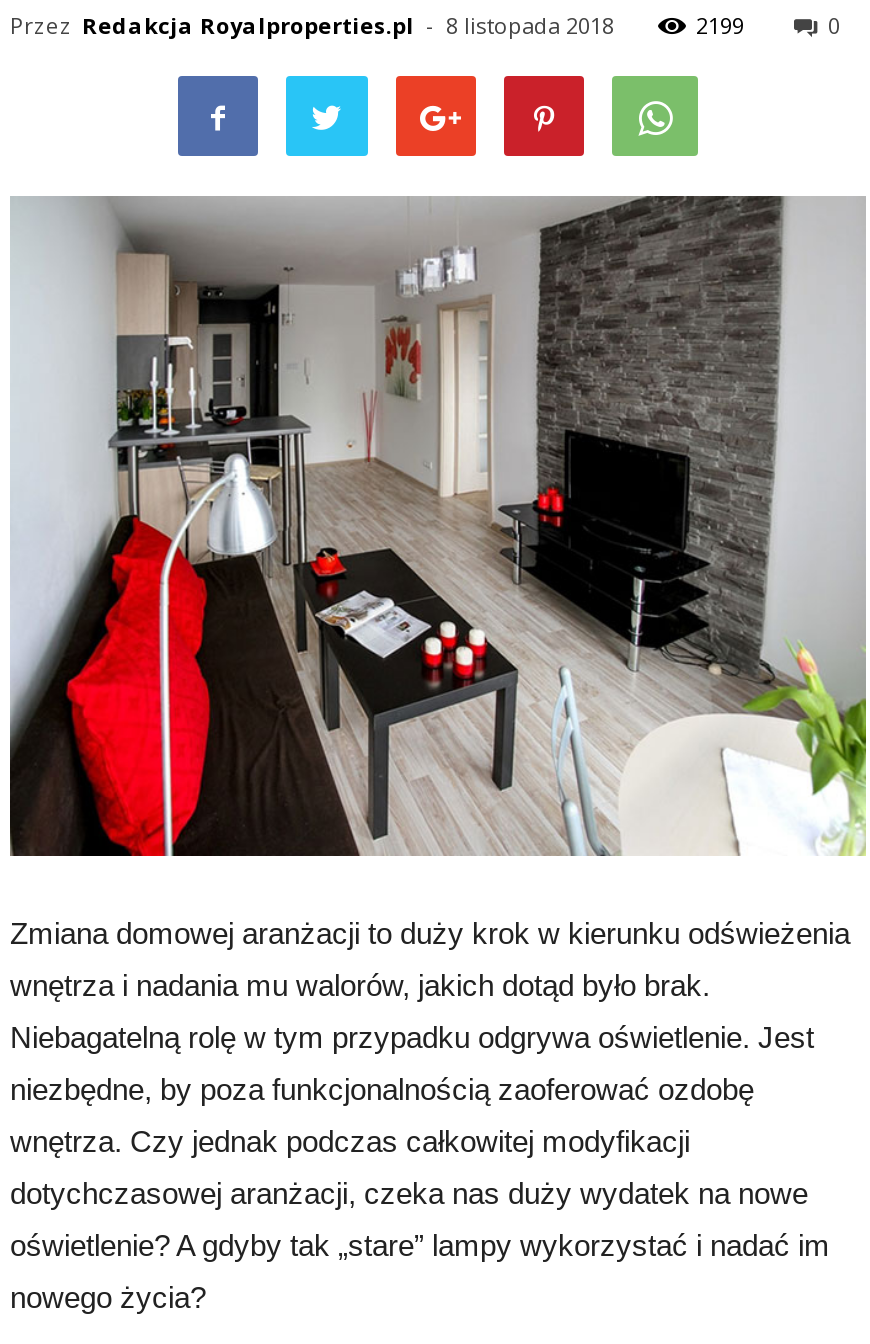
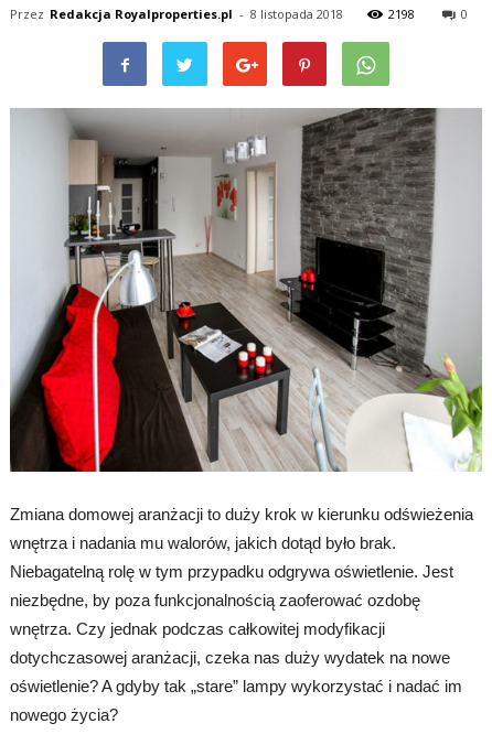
[696,10,744,40] 2199 -> [388,6,415,22] 2198

